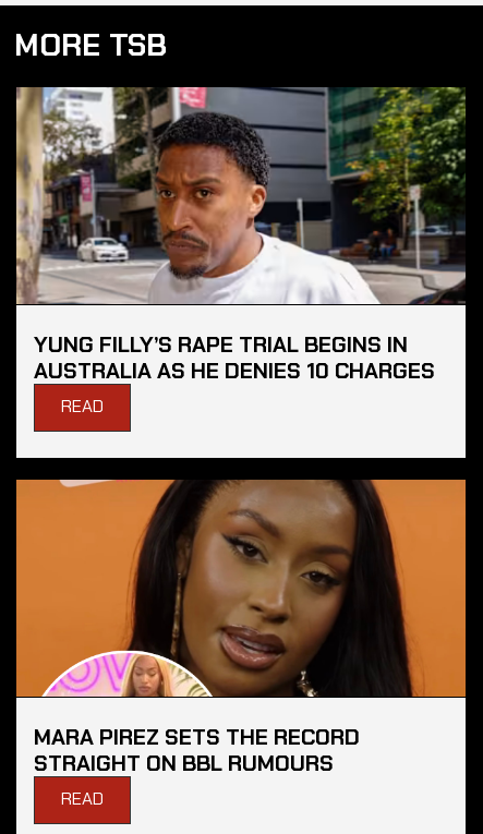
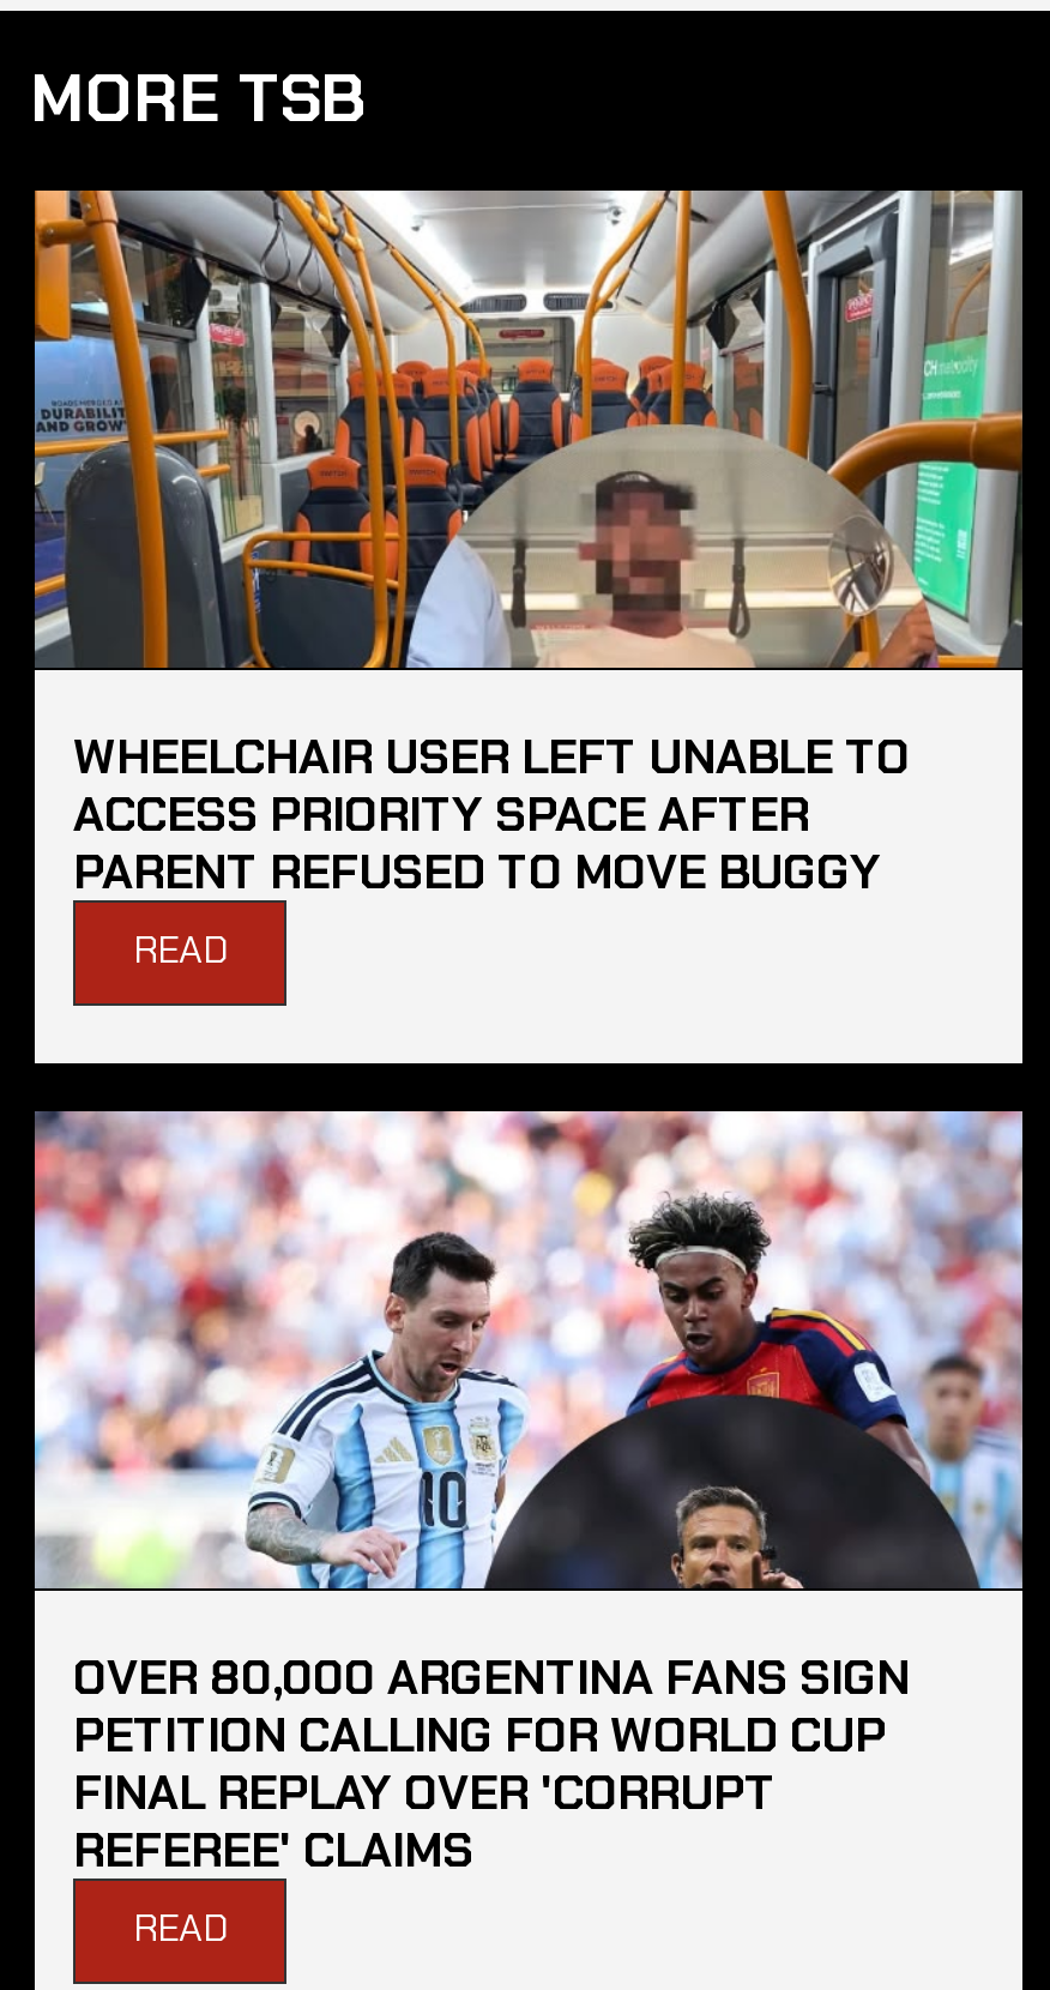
[15,86,466,384] [image] | YUNG FILLY’S RAPE TRIAL BEGINS IN | AUSTRALIA AS HE DENIES 10 CHARGES -> [32,188,1025,901] [image] | WHEELCHAIR USER LEFT UNABLE TO | ACCESS PRIORITY SPACE AFTER | PARENT REFUSED TO MOVE BUGGY
[15,479,467,777] [image] | MARA PIREZ SETS THE RECORD | STRAIGHT ON BBL RUMOURS -> [32,1109,1025,1880] [image] | OVER 80,000 ARGENTINA FANS SIGN | PETITION CALLING FOR WORLD CUP | FINAL REPLAY OVER 'CORRUPT | REFEREE' CLAIMS

